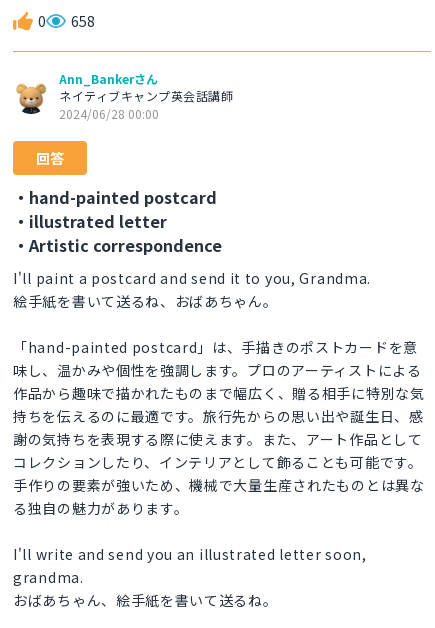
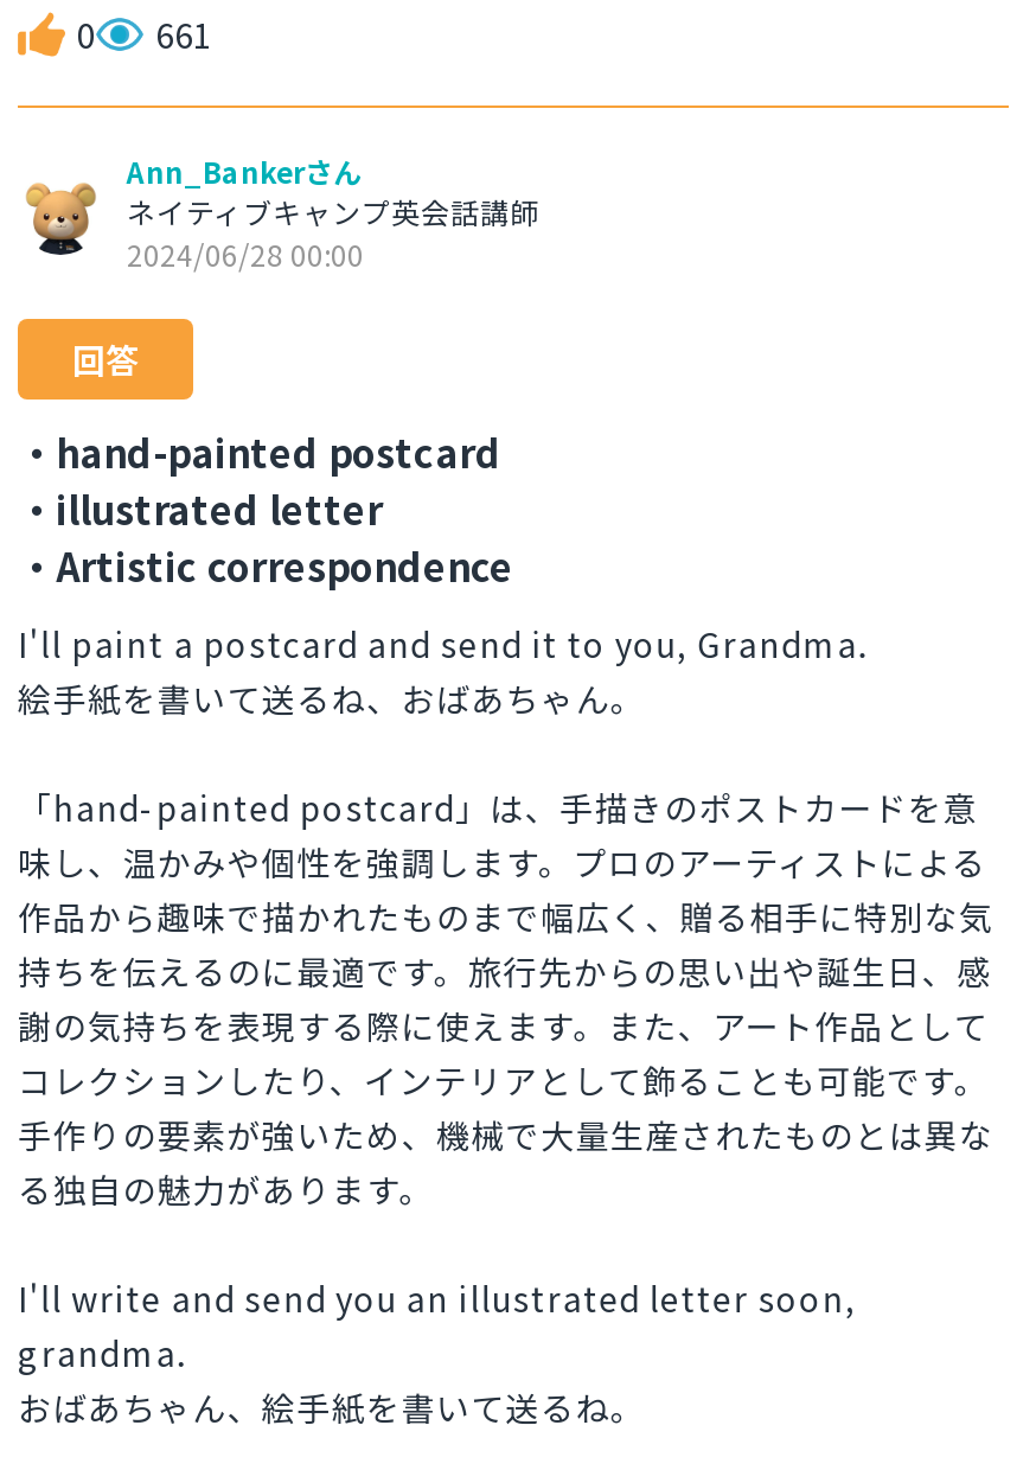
[38,11,95,31] 0 658 -> [77,12,212,59] 0 661

